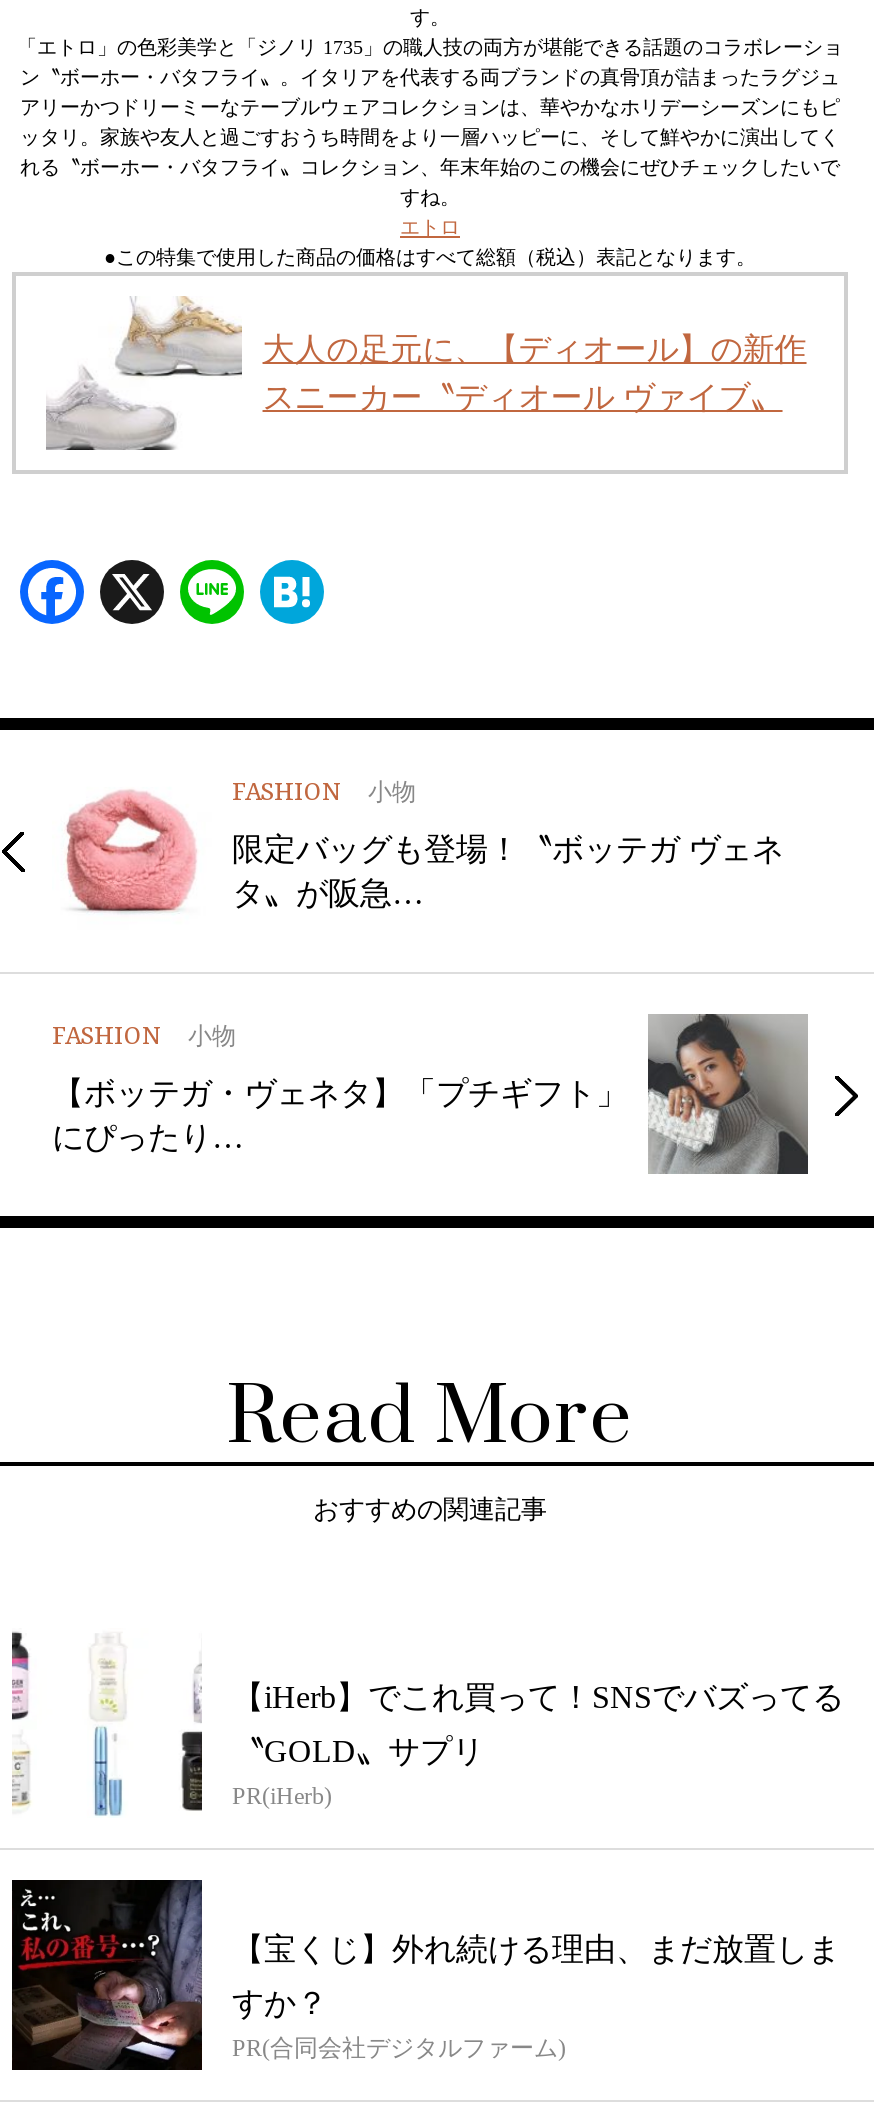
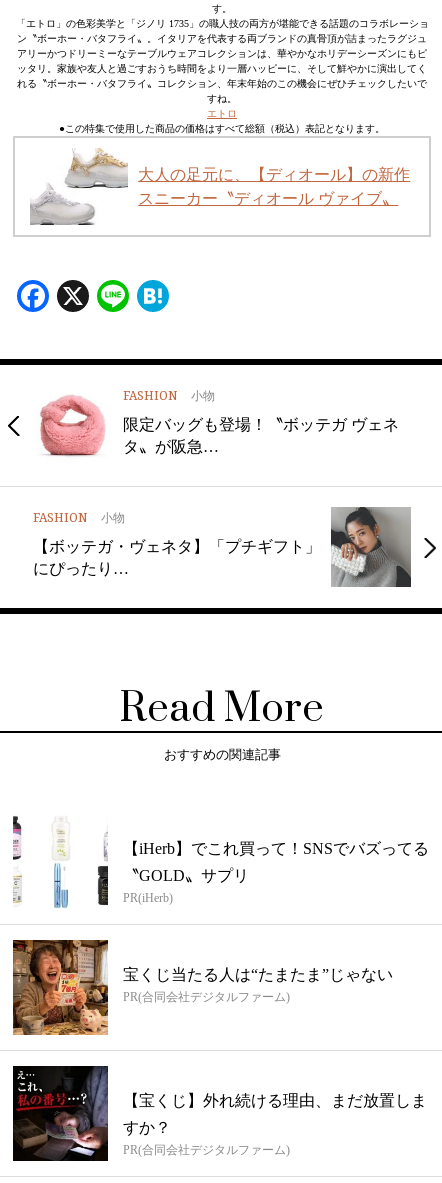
none -> [12,939,393,1036] [image] | 宝くじ当たる人は“たまたま”じゃない | PR(合同会社デジタルファーム)

